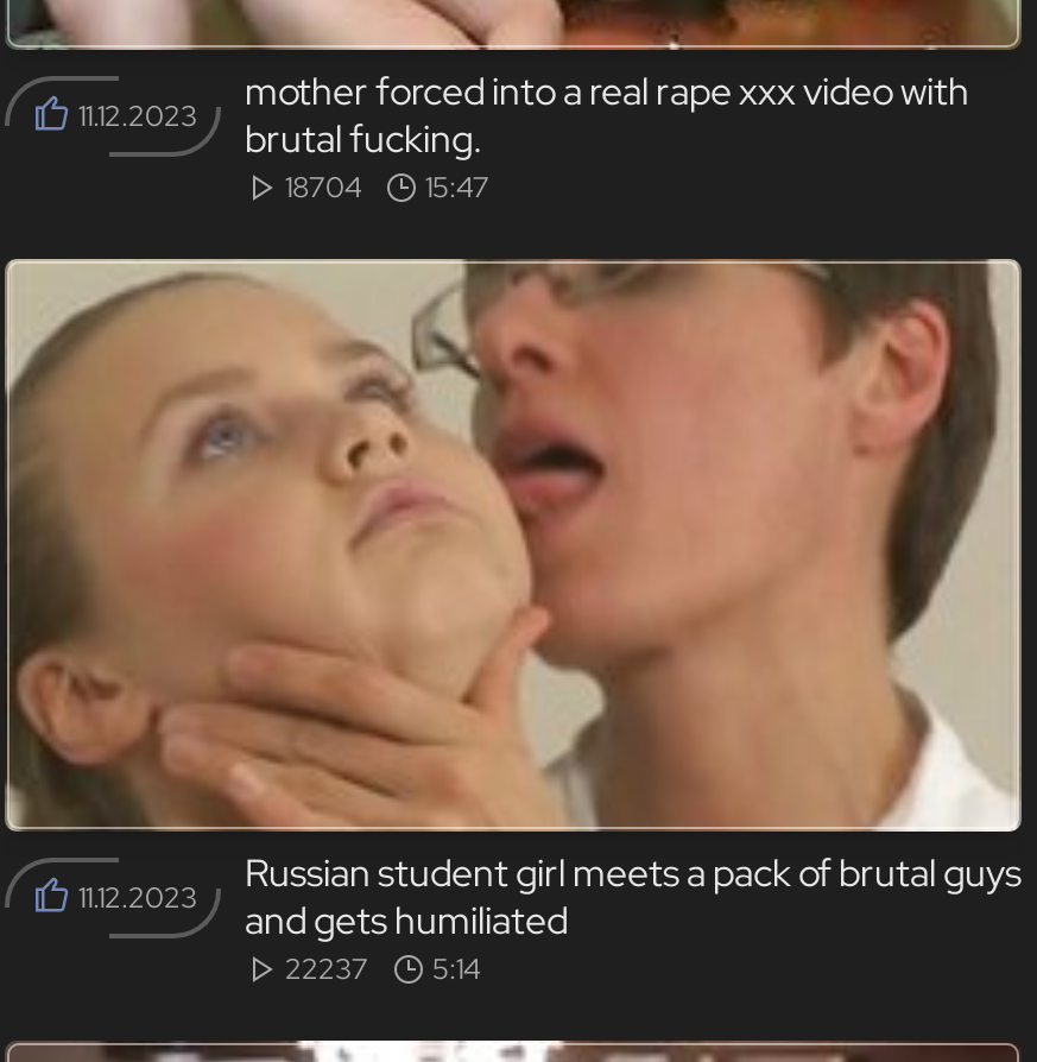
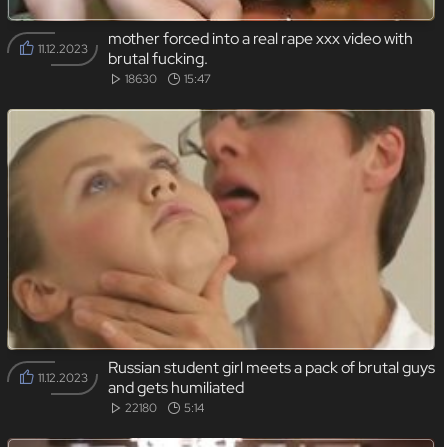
[285,169,489,207] 18704 15:47 -> [125,71,211,87] 18630 15:47
[285,950,480,988] 22237 5:14 -> [125,400,204,416] 22180 5:14

